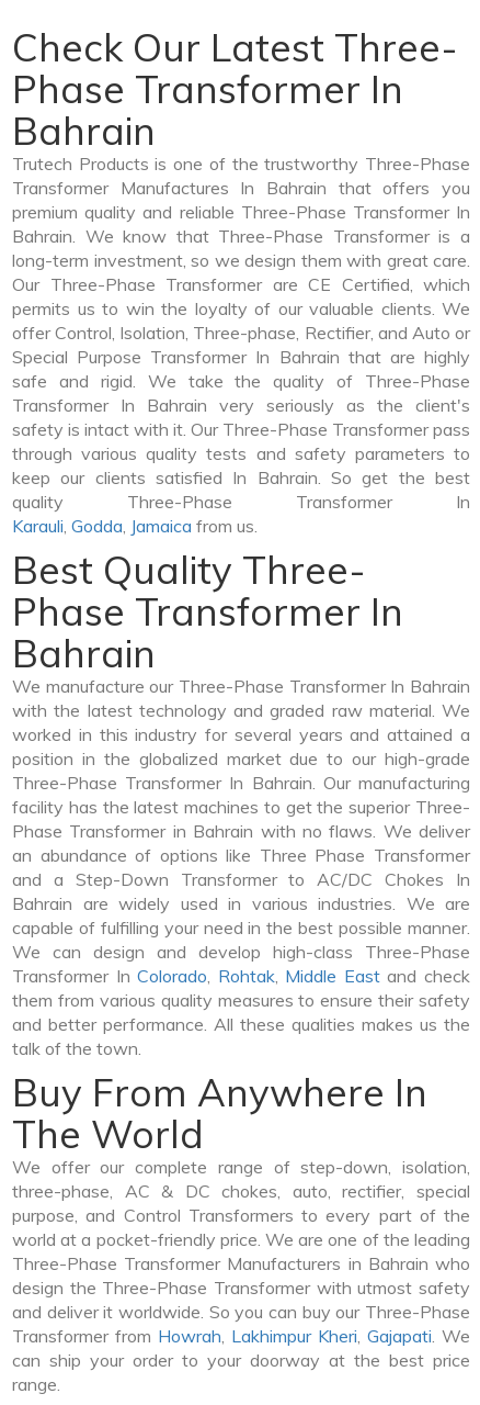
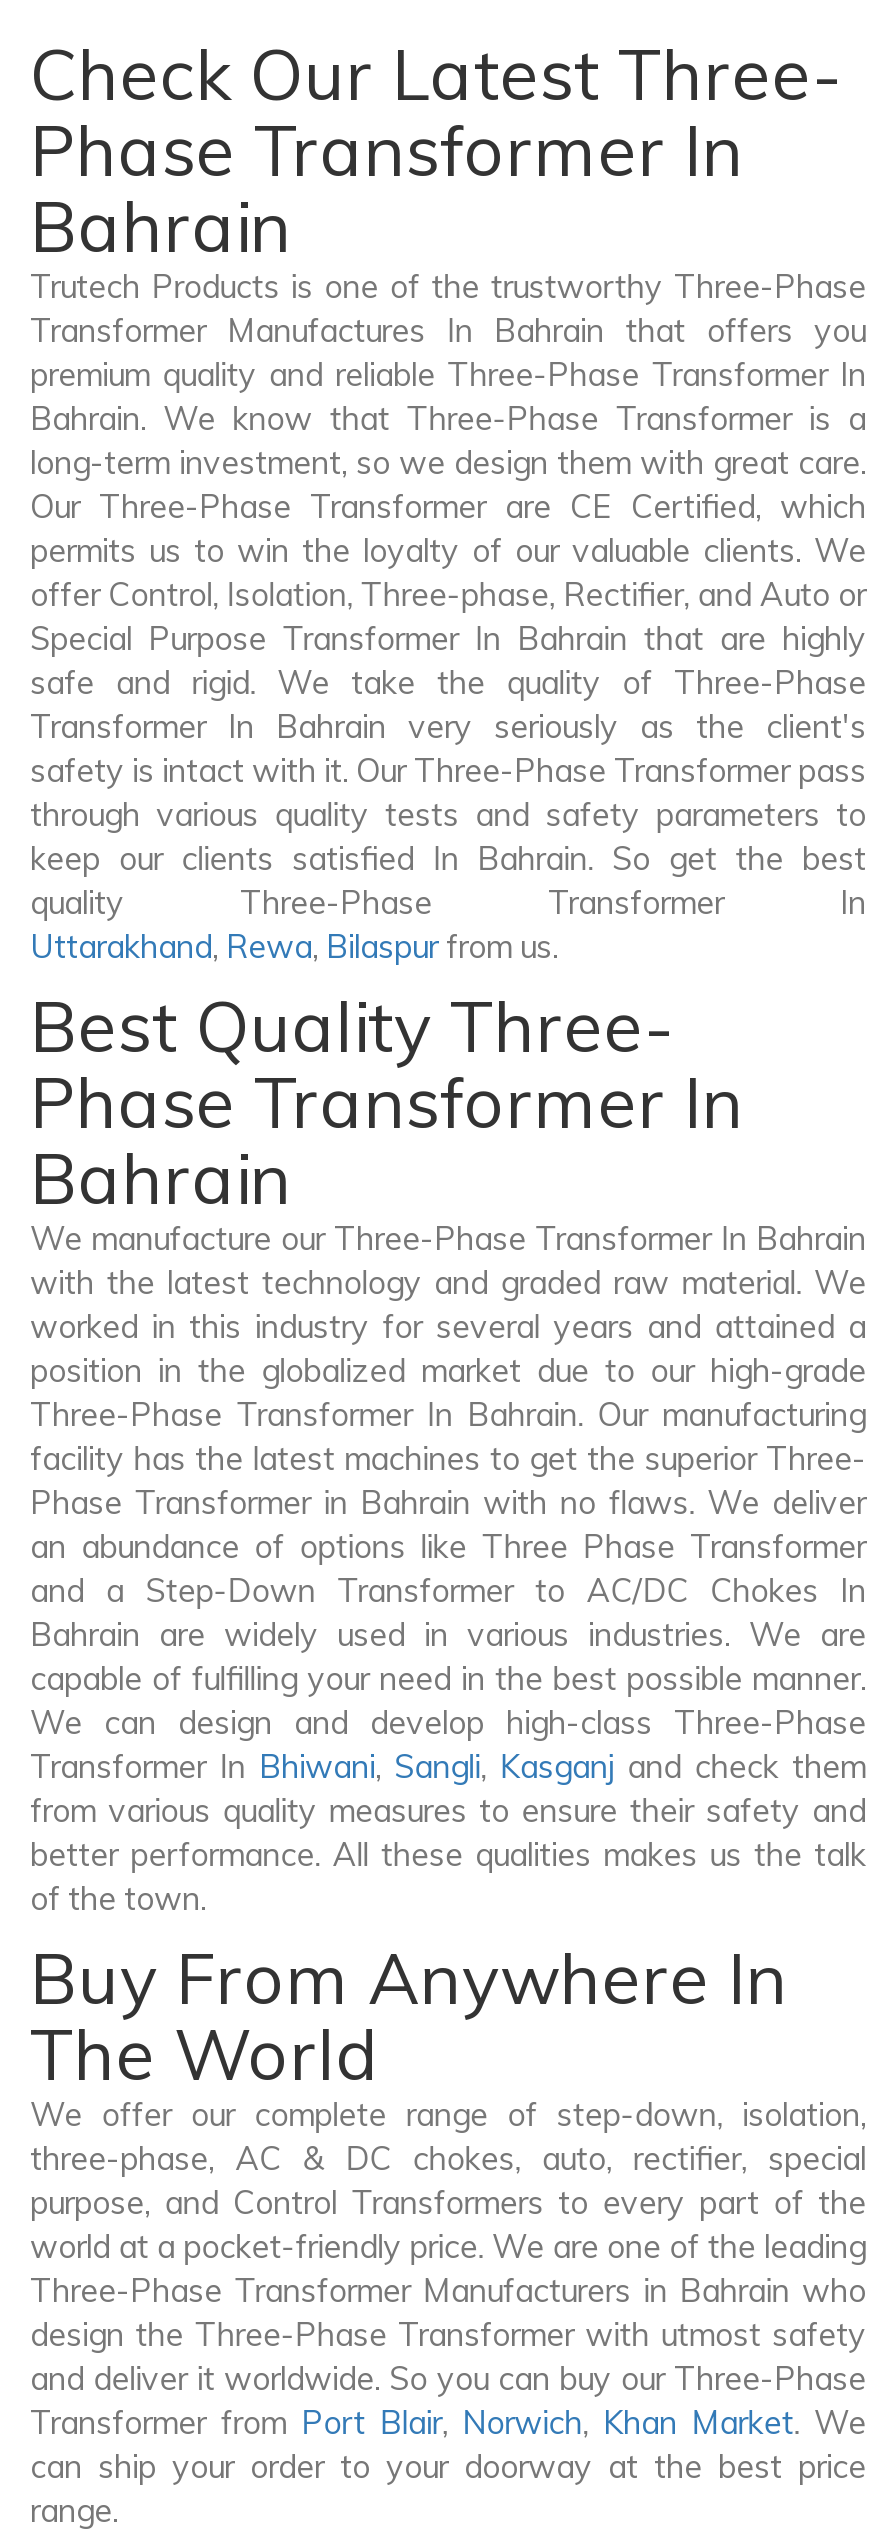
[12,515,258,537] Karauli, Godda, Jamaica from us. -> [30,927,558,967] Uttarakhand, Rewa, Bilaspur from us.
[12,965,470,1060] Transformer In Colorado, Rohtak, Middle East and check | them from various quality measures to ensure their safety | and better performance. All these qualities makes us the | talk of the town. -> [30,1747,866,1919] Transformer In Bhiwani, Sangli, Kasganj and check them | from various quality measures to ensure their safety and | better performance. All these qualities makes us the talk | of the town.
[12,1325,470,1347] Transformer from Howrah, Lakhimpur Kheri, Gajapati. We -> [30,2403,866,2443] Transformer from Port Blair, Norwich, Khan Market. We

